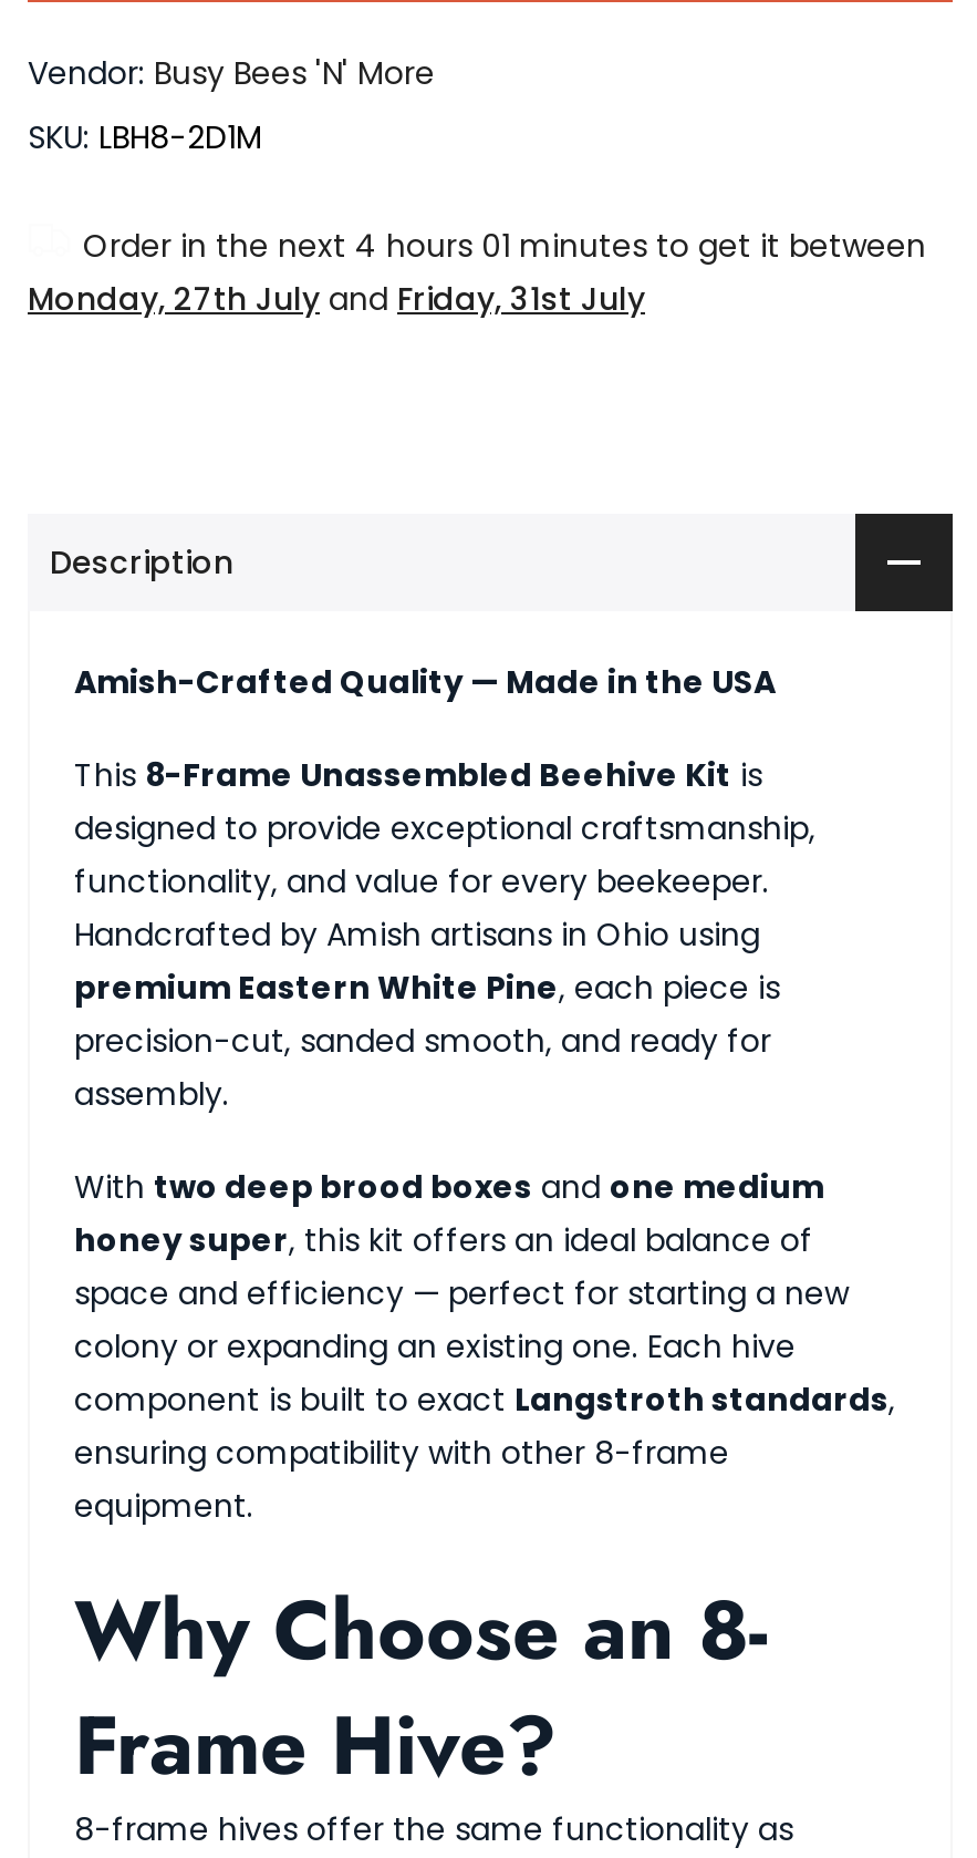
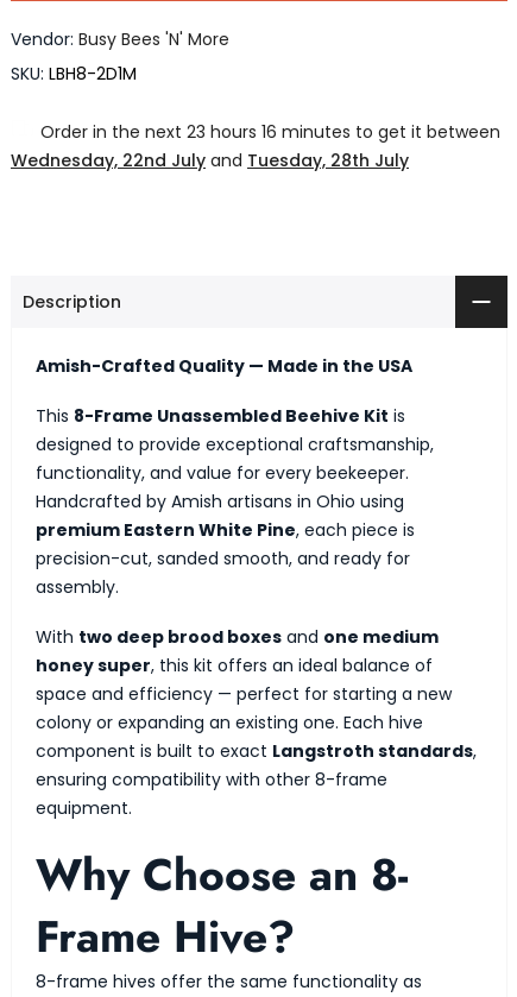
[83,223,926,267] Order in the next 4 hours 01 minutes to get it between -> [40,119,500,143] Order in the next 23 hours 16 minutes to get it between
[28,276,645,320] Monday, 27th July and Friday, 31st July -> [11,148,409,172] Wednesday, 22nd July and Tuesday, 28th July

